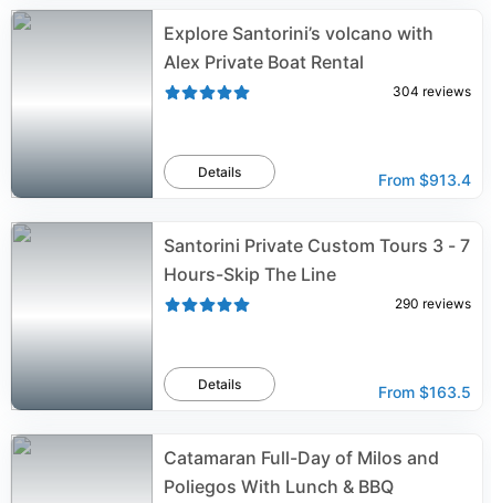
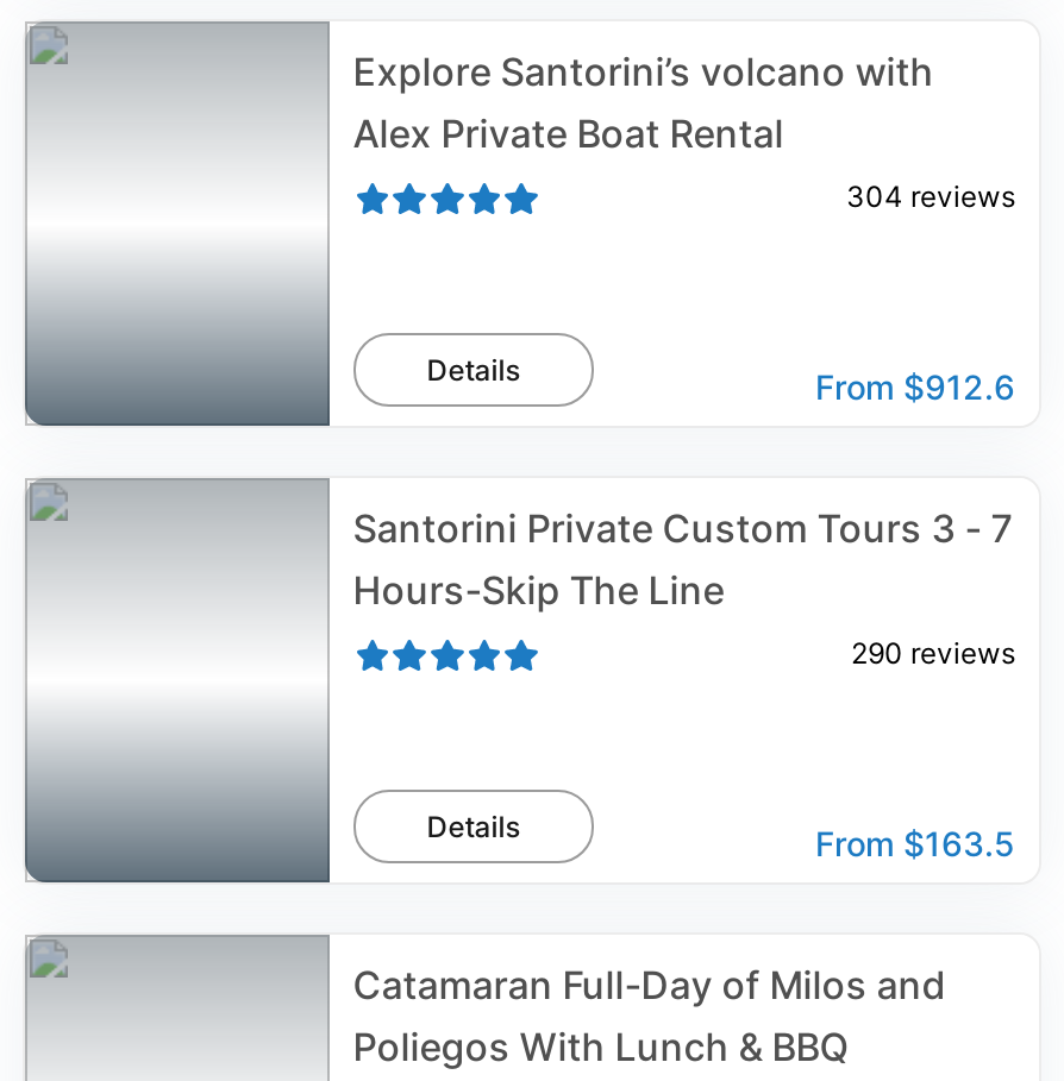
[378,170,471,189] From $913.4 -> [815,366,1015,407] From $912.6

